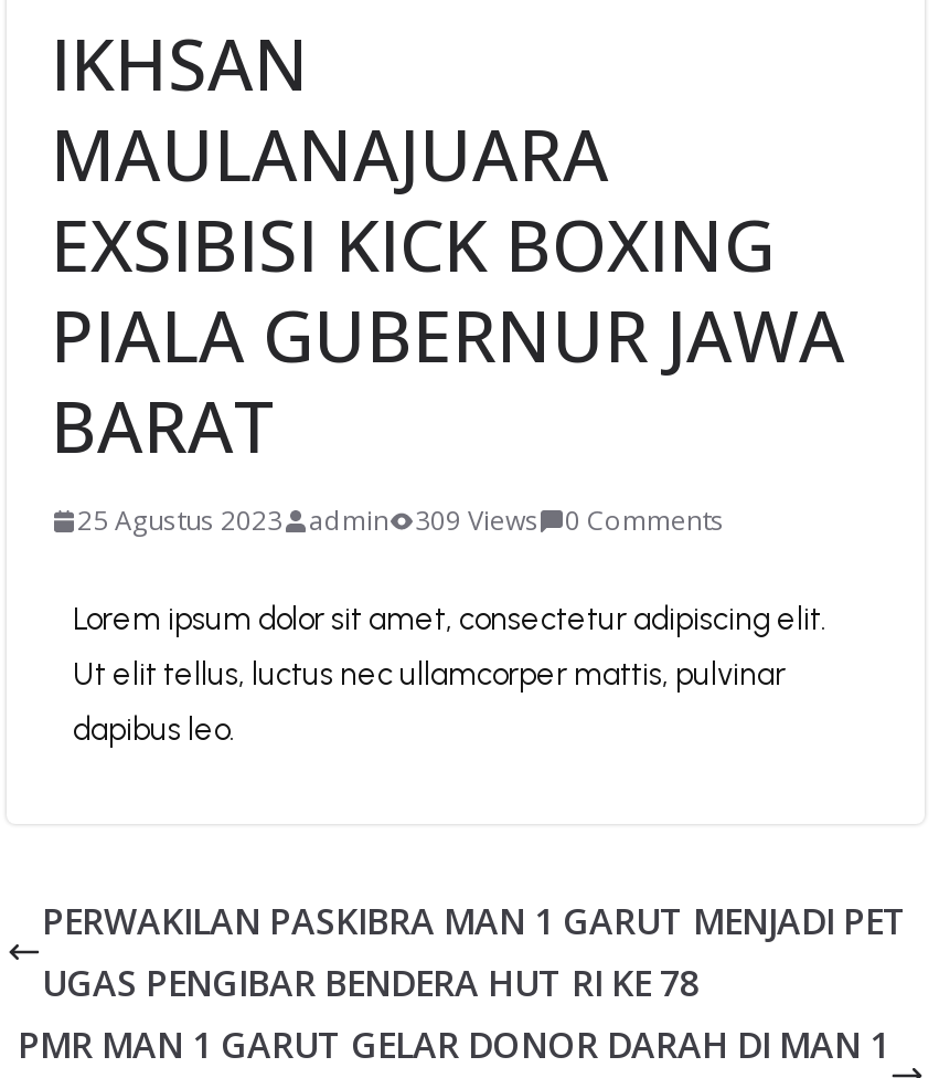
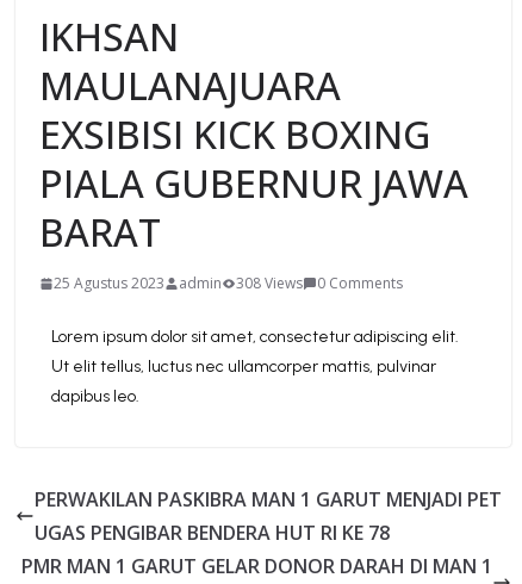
[77,501,724,539] 25 Agustus 2023 admin 309 Views 0 Comments -> [54,273,403,293] 25 Agustus 2023 admin 308 Views 0 Comments

